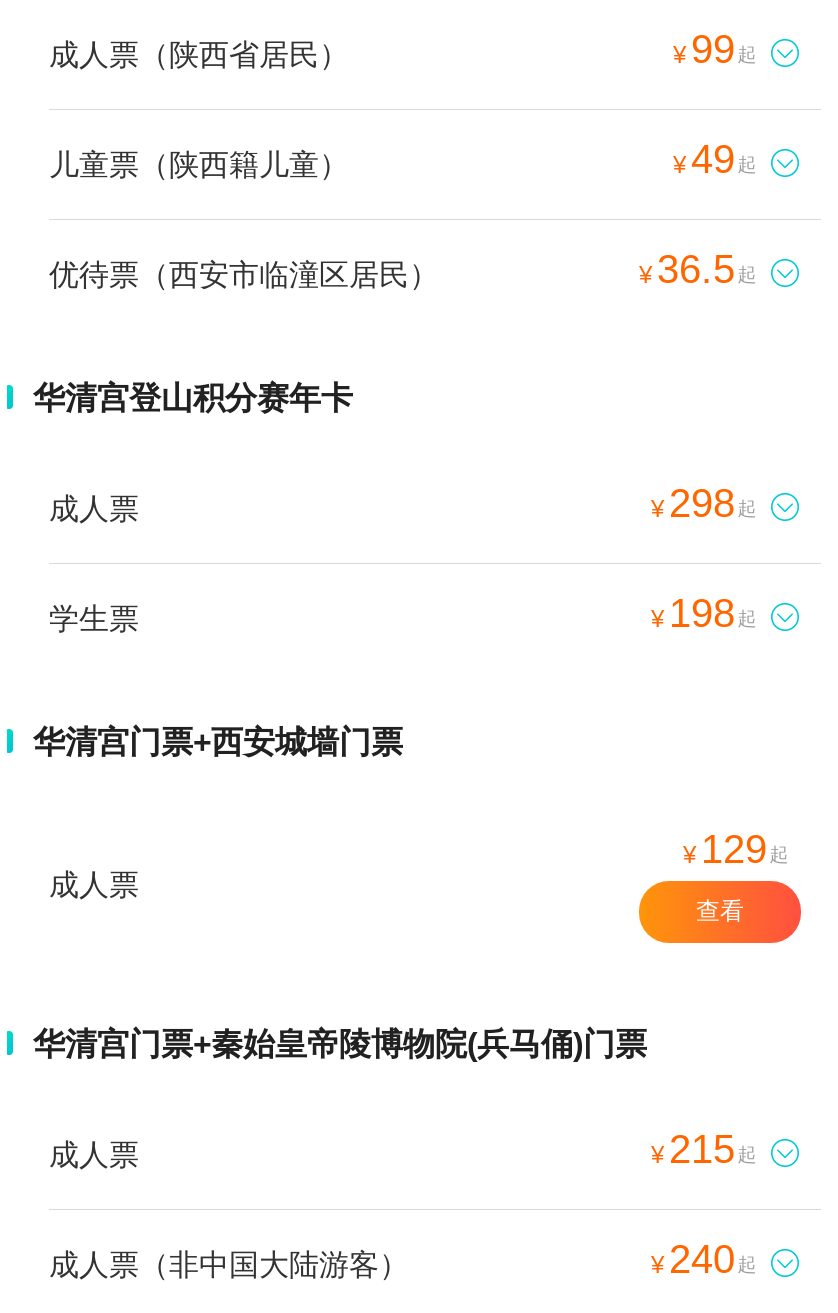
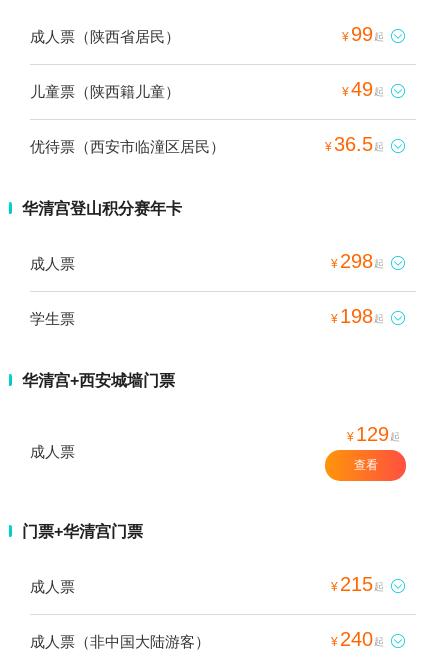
[33,725,403,759] 华清宫门票+西安城墙门票 -> [22,372,175,389] 华清宫+西安城墙门票
[33,1027,647,1061] 华清宫门票+秦始皇帝陵博物院(兵马俑)门票 -> [22,523,143,540] 门票+华清宫门票

